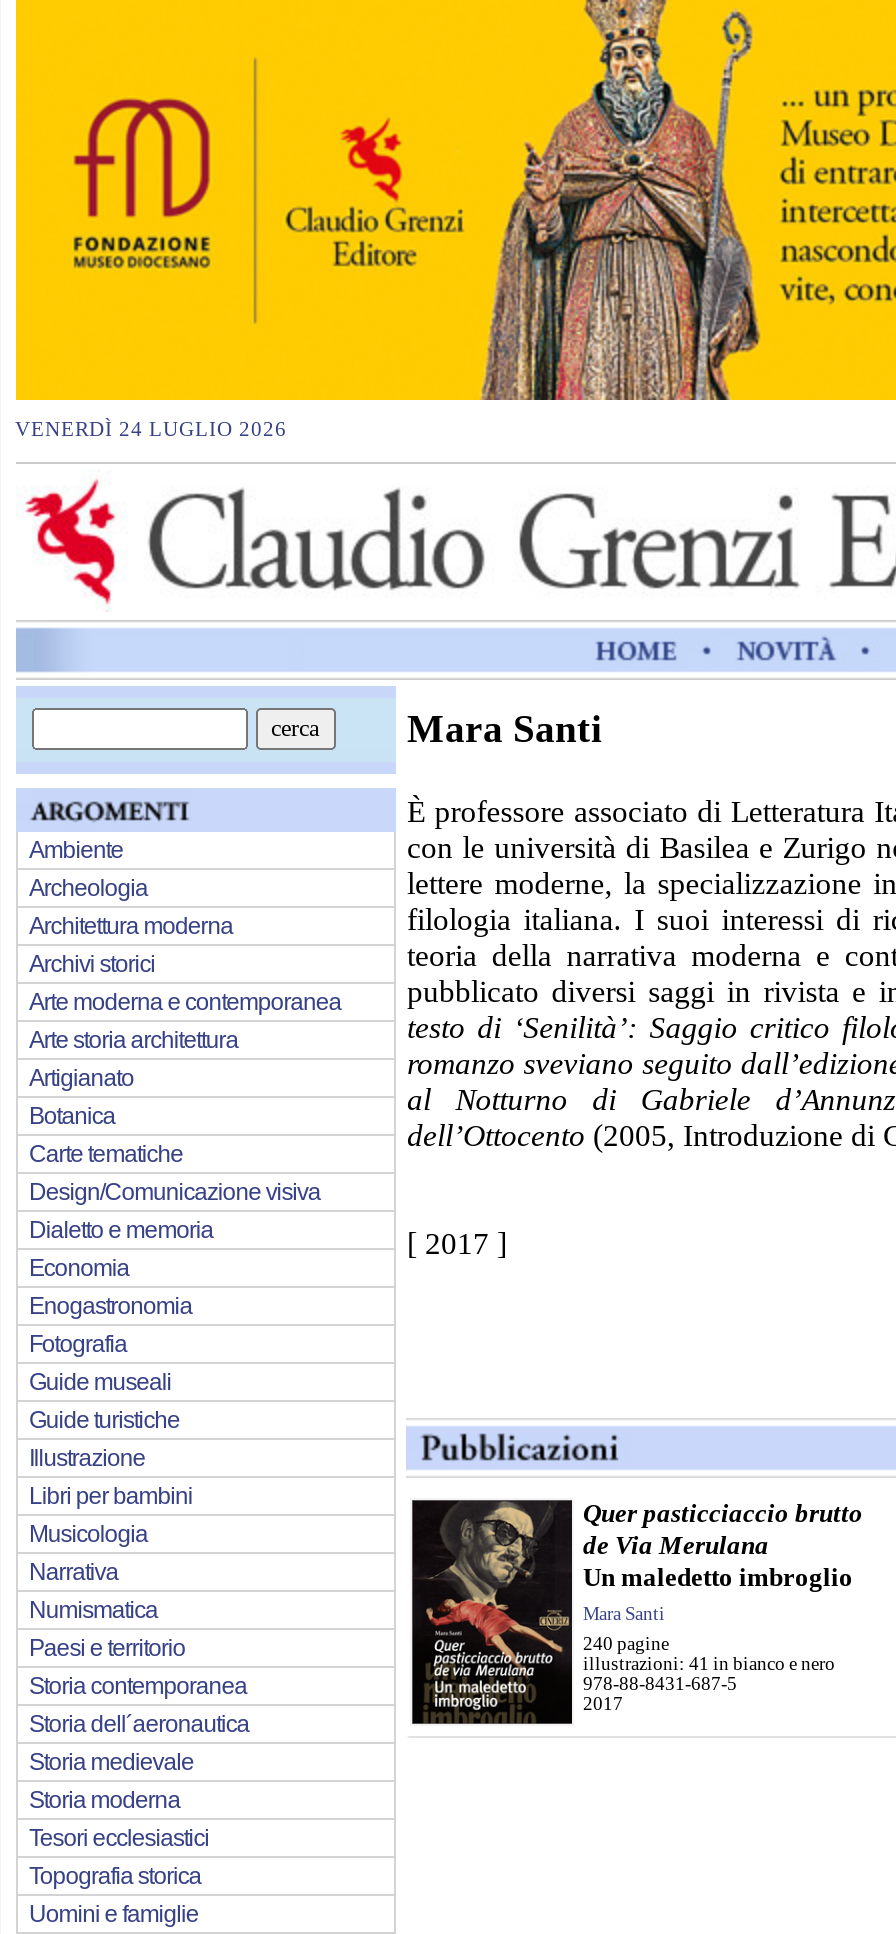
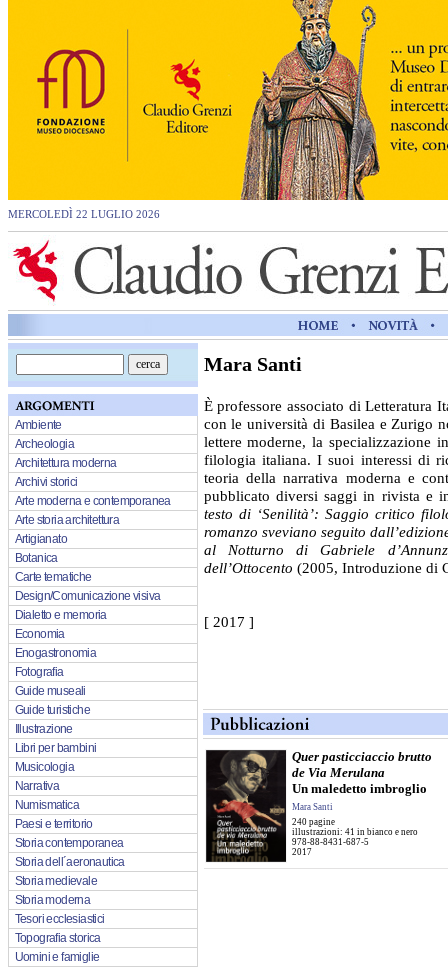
[15,419,287,441] VENERDÌ 24 LUGLIO 2026 -> [7,209,159,220] MERCOLEDÌ 22 LUGLIO 2026

